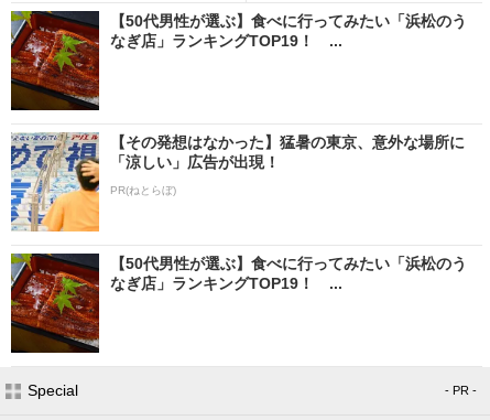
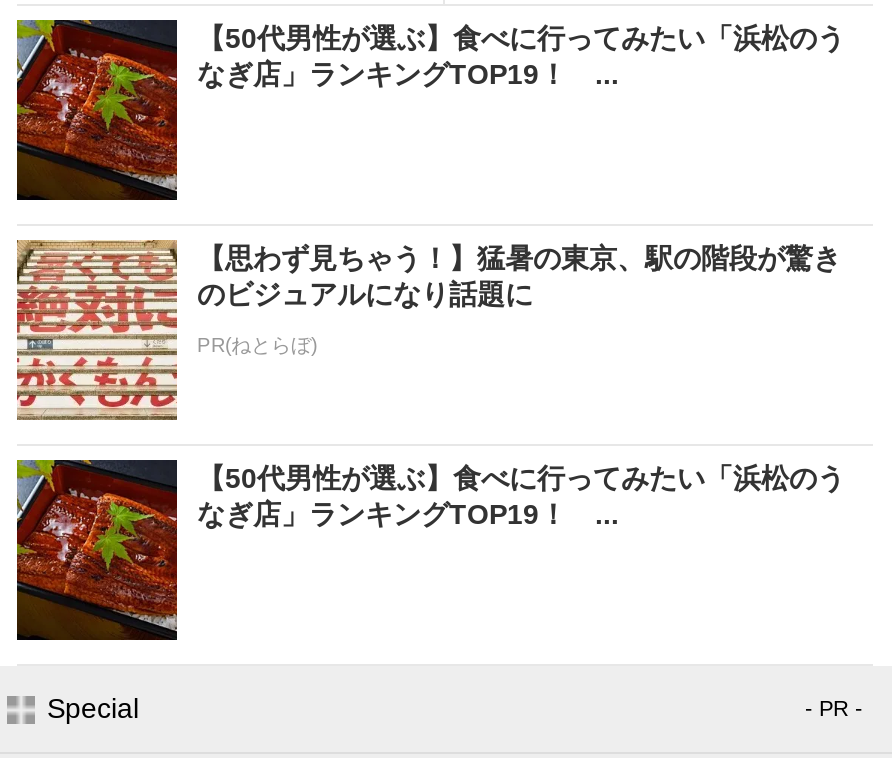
[10,132,465,233] [image] | 【その発想はなかった】猛暑の東京、意外な場所に | 「涼しい」広告が出現！ -> [15,238,841,422] [image] | 【思わず見ちゃう！】猛暑の東京、駅の階段が驚き | のビジュアルになり話題に

